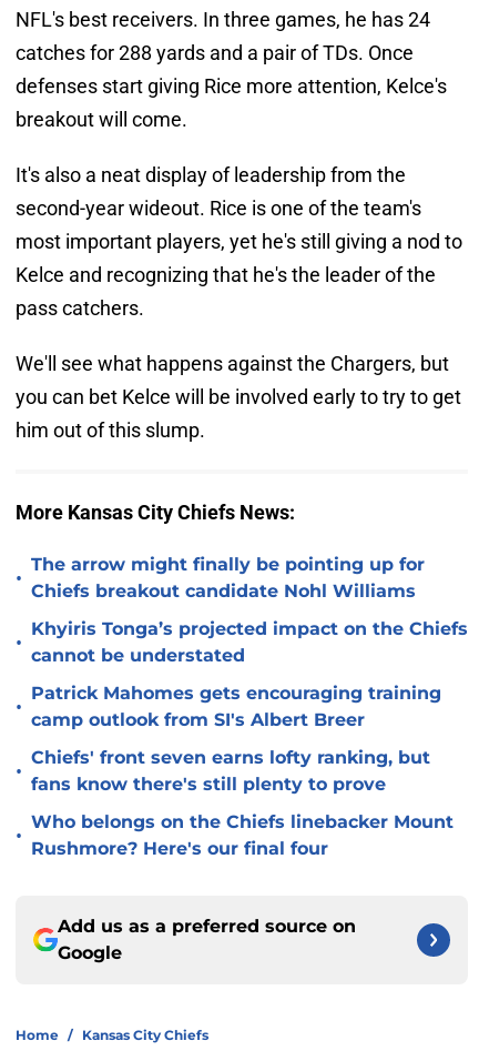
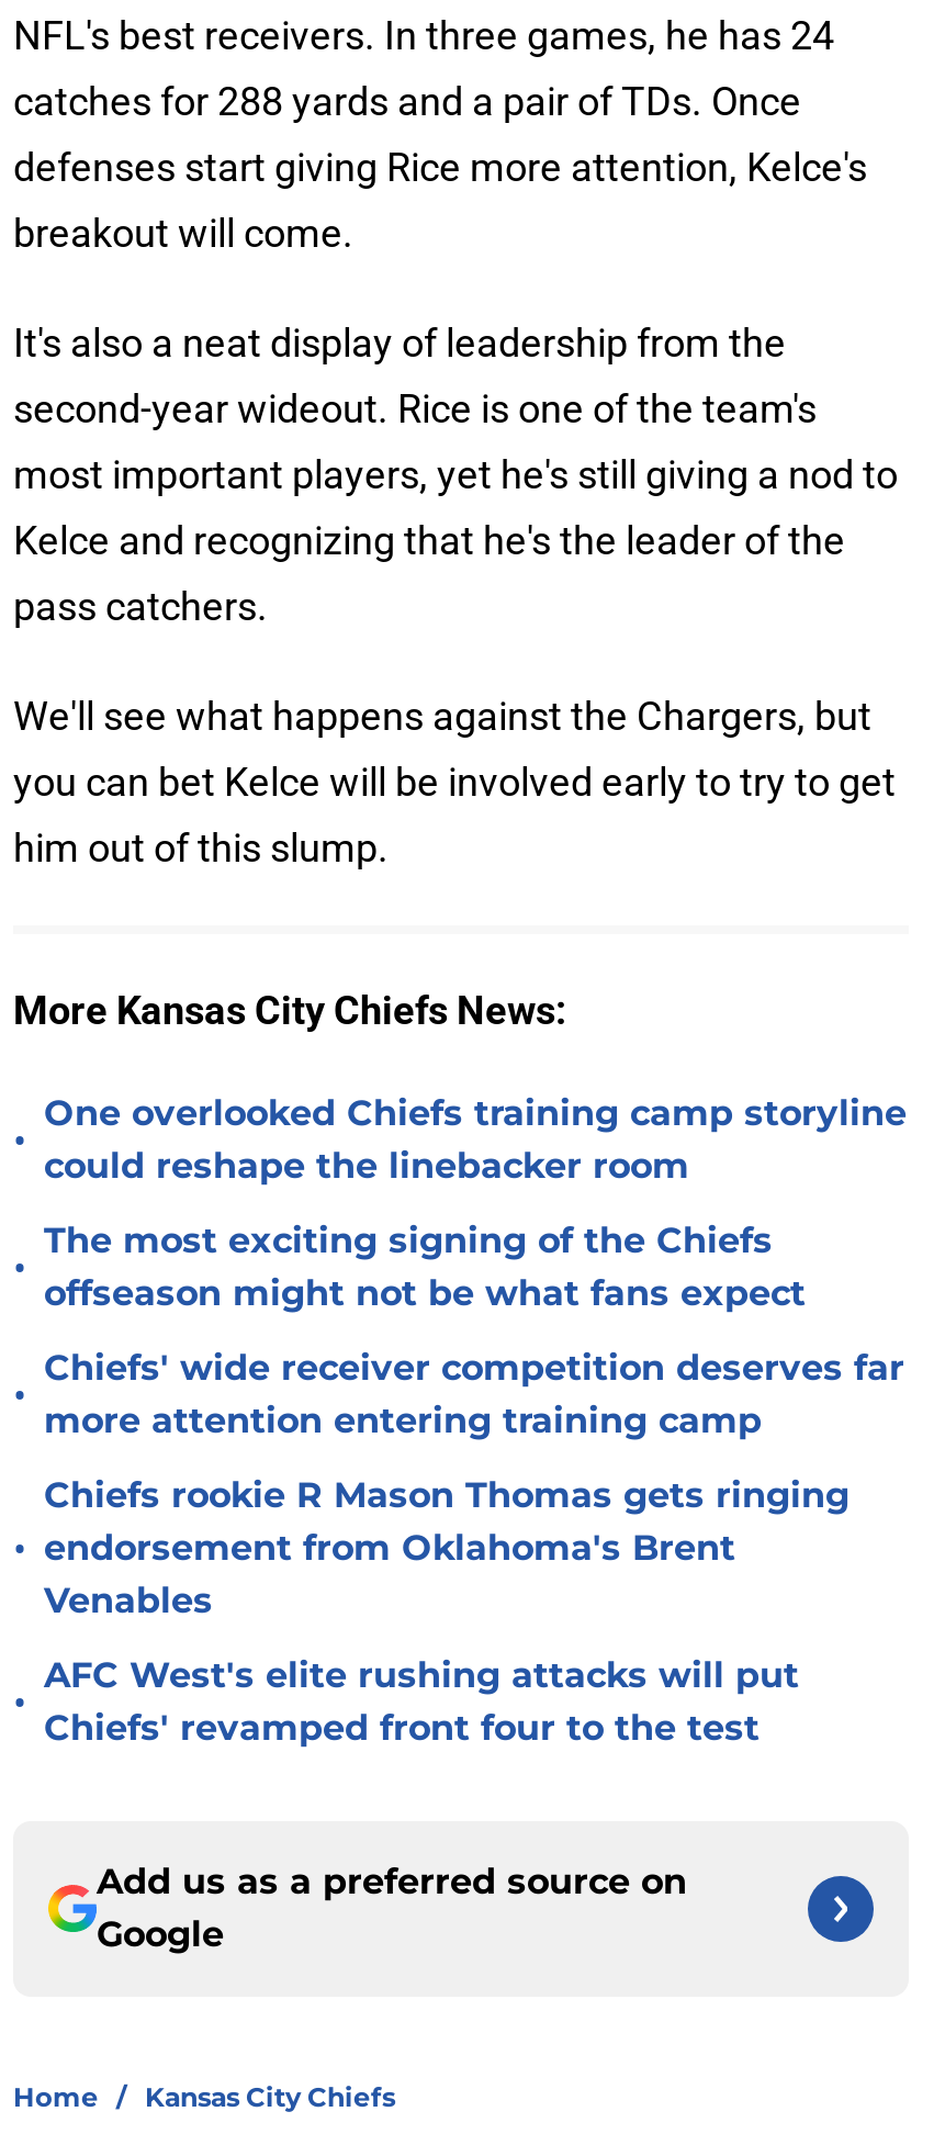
[31,554,425,602] The arrow might finally be pointing up for | Chiefs breakout candidate Nohl Williams -> [44,1092,907,1187] One overlooked Chiefs training camp storyline | could reshape the linebacker room
[31,618,468,666] Khyiris Tonga’s projected impact on the Chiefs | cannot be understated -> [44,1220,806,1314] The most exciting signing of the Chiefs | offseason might not be what fans expect
[31,683,441,730] Patrick Mahomes gets encouraging training | camp outlook from SI's Albert Breer -> [44,1347,904,1441] Chiefs' wide receiver competition deserves far | more attention entering training camp
[31,747,430,795] Chiefs' front seven earns lofty ranking, but | fans know there's still plenty to prove -> [44,1474,850,1621] Chiefs rookie R Mason Thomas gets ringing | endorsement from Oklahoma's Brent | Venables
[31,811,454,859] Who belongs on the Chiefs linebacker Mount | Rushmore? Here's our final four -> [44,1654,799,1749] AFC West's elite rushing attacks will put | Chiefs' revamped front four to the test

